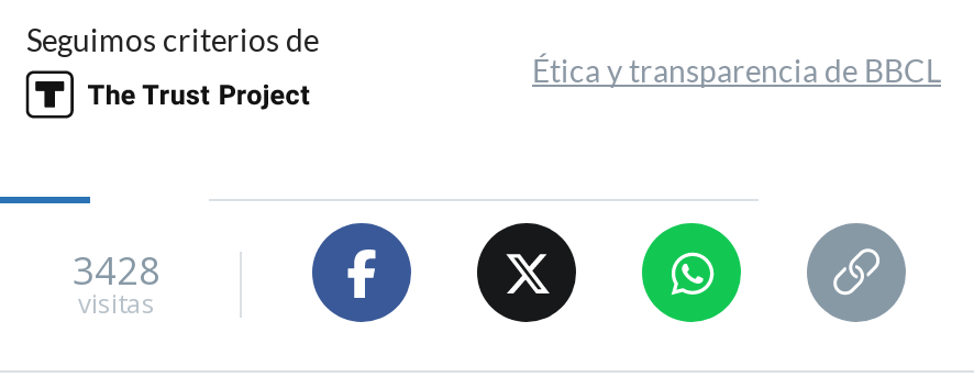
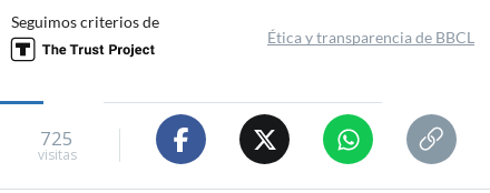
[73,245,161,296] 3428 -> [40,125,73,151] 725

